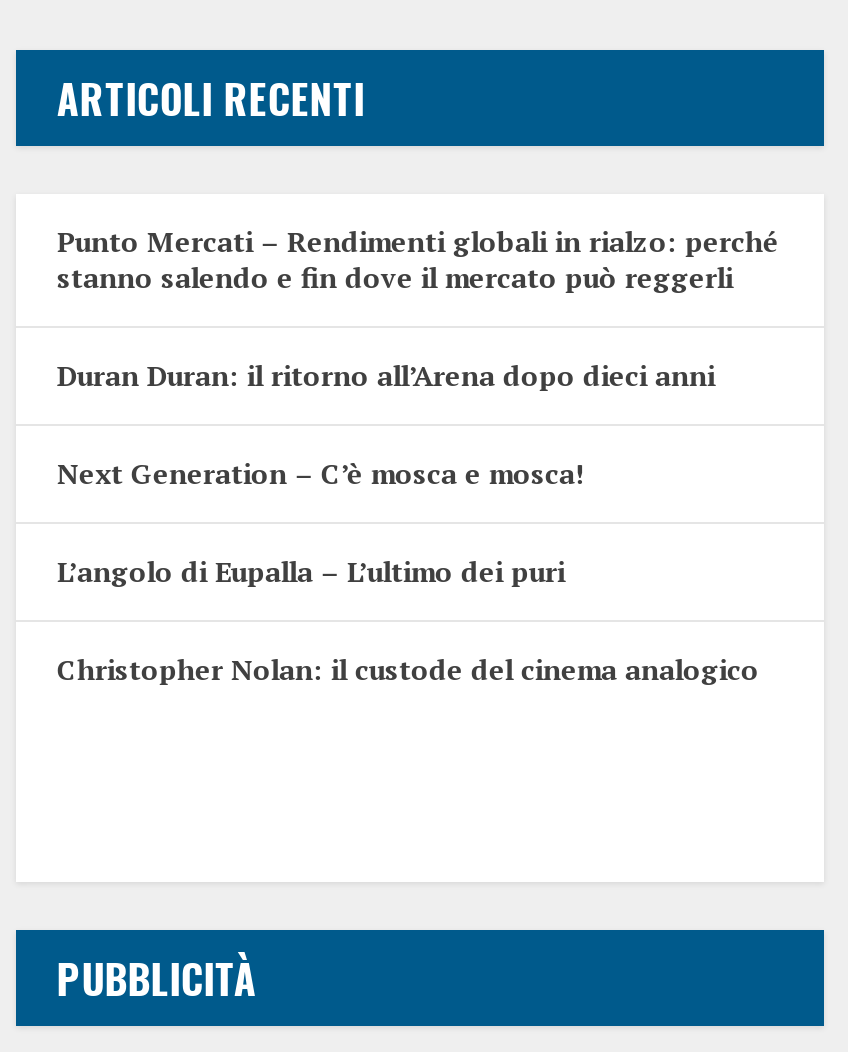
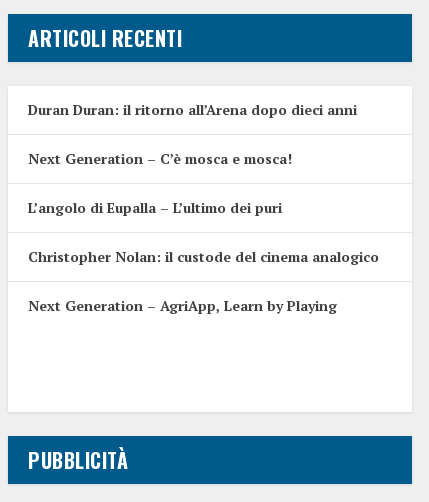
[57,222,779,296] Punto Mercati – Rendimenti globali in rialzo: perché | stanno salendo e fin dove il mercato può reggerli -> none
moved [57,356,759,688] -> [28,100,379,266]: Duran Duran: il ritorno all’Arena dopo dieci anni | Next Generation – C’è mosca e mosca! | L’angolo di Eupalla – L’ultimo dei puri | Christopher Nolan: il custode del cinema analogico
none -> [28,296,337,315] Next Generation – AgriApp, Learn by Playing

